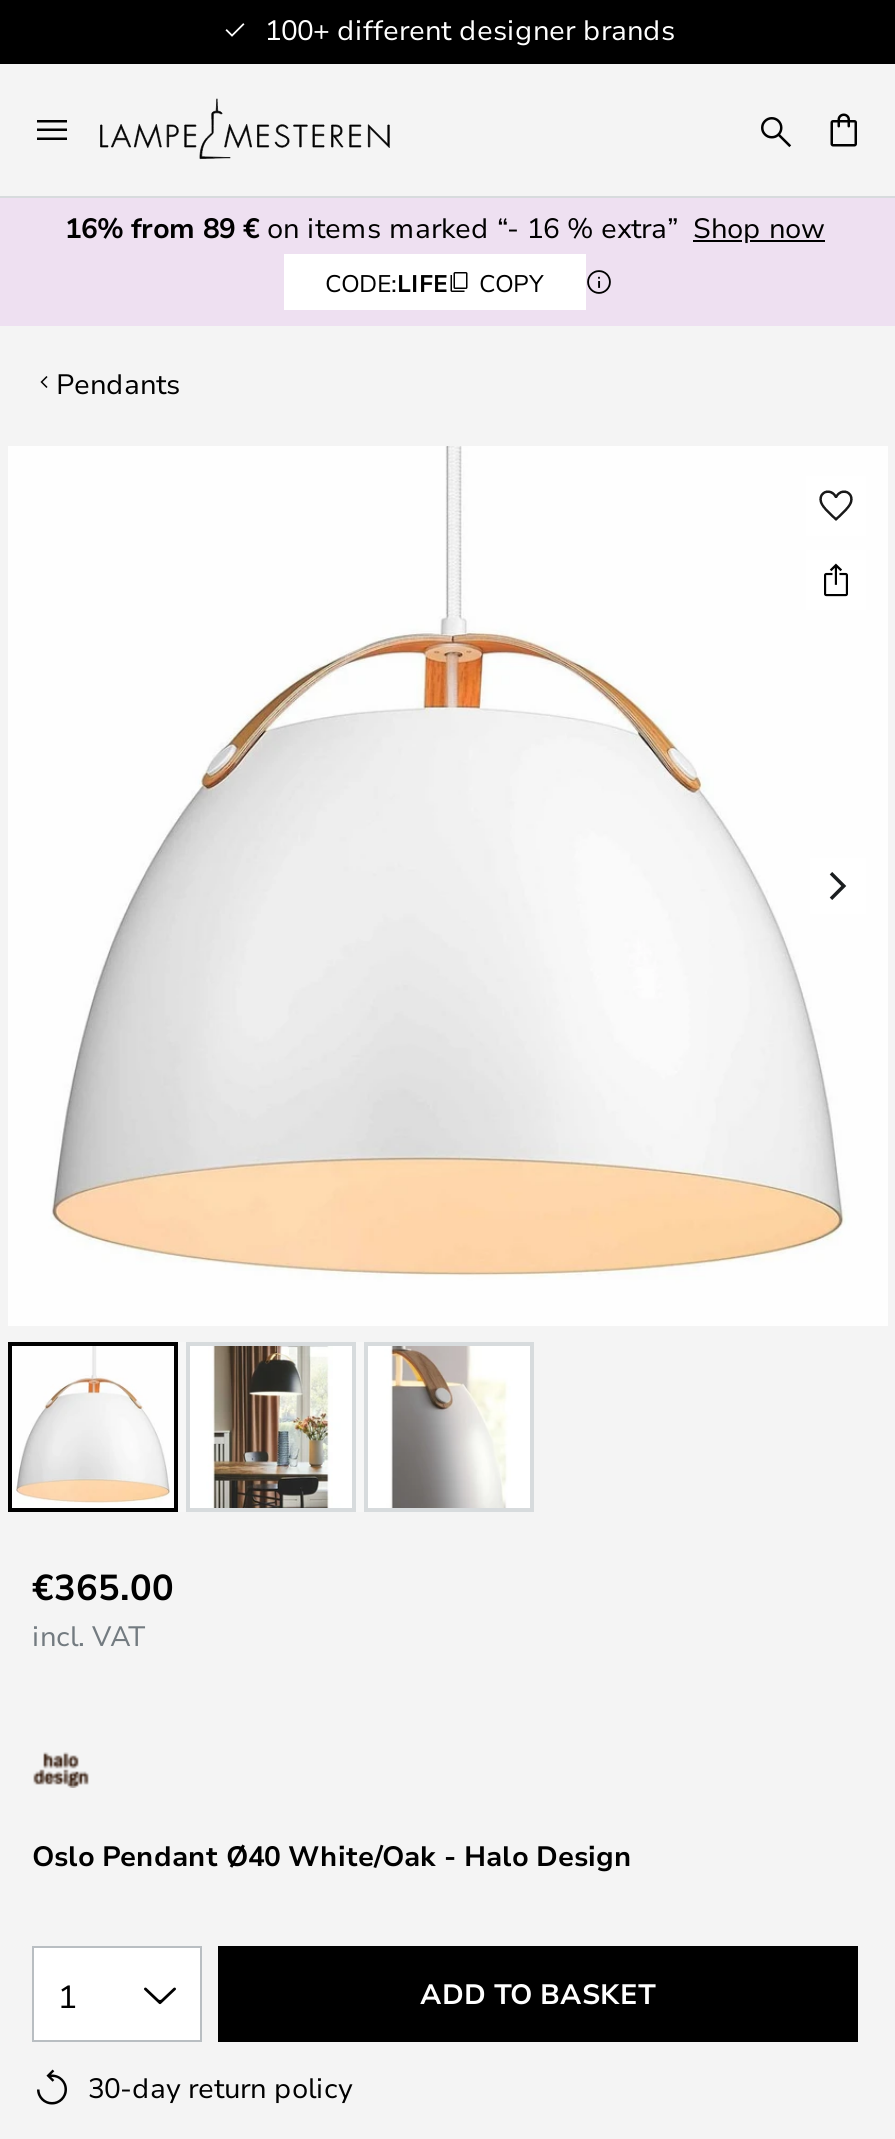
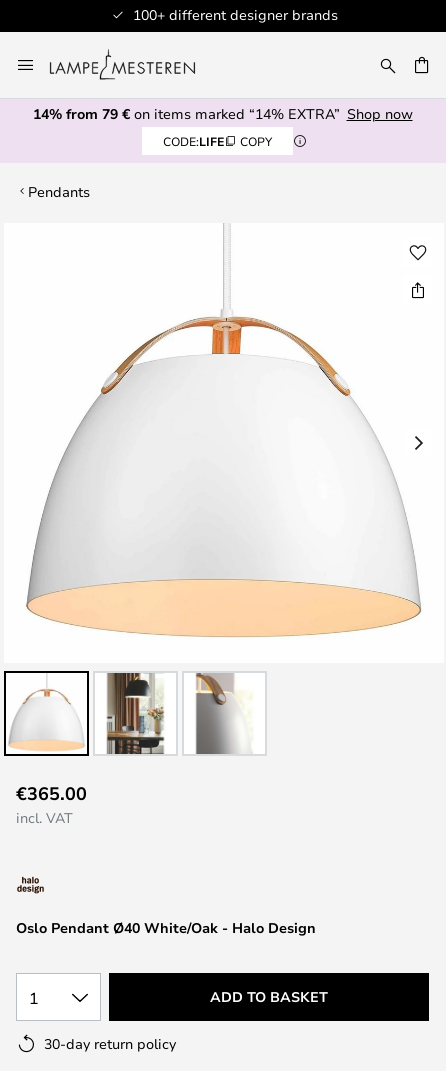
[65,208,825,246] 16% from 89 €on items marked “- 16 % extra” Shop now -> [32,104,412,123] 14% from 79 €on items marked “14% EXTRA” Shop now

